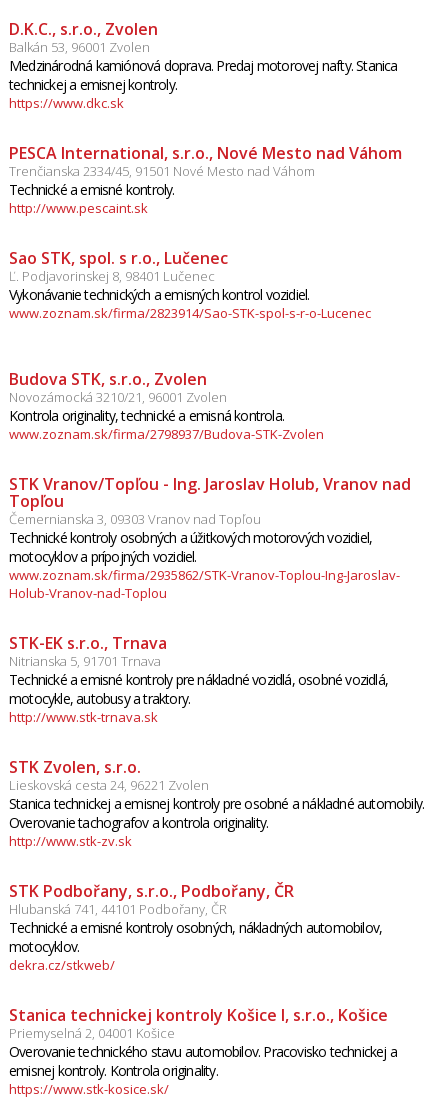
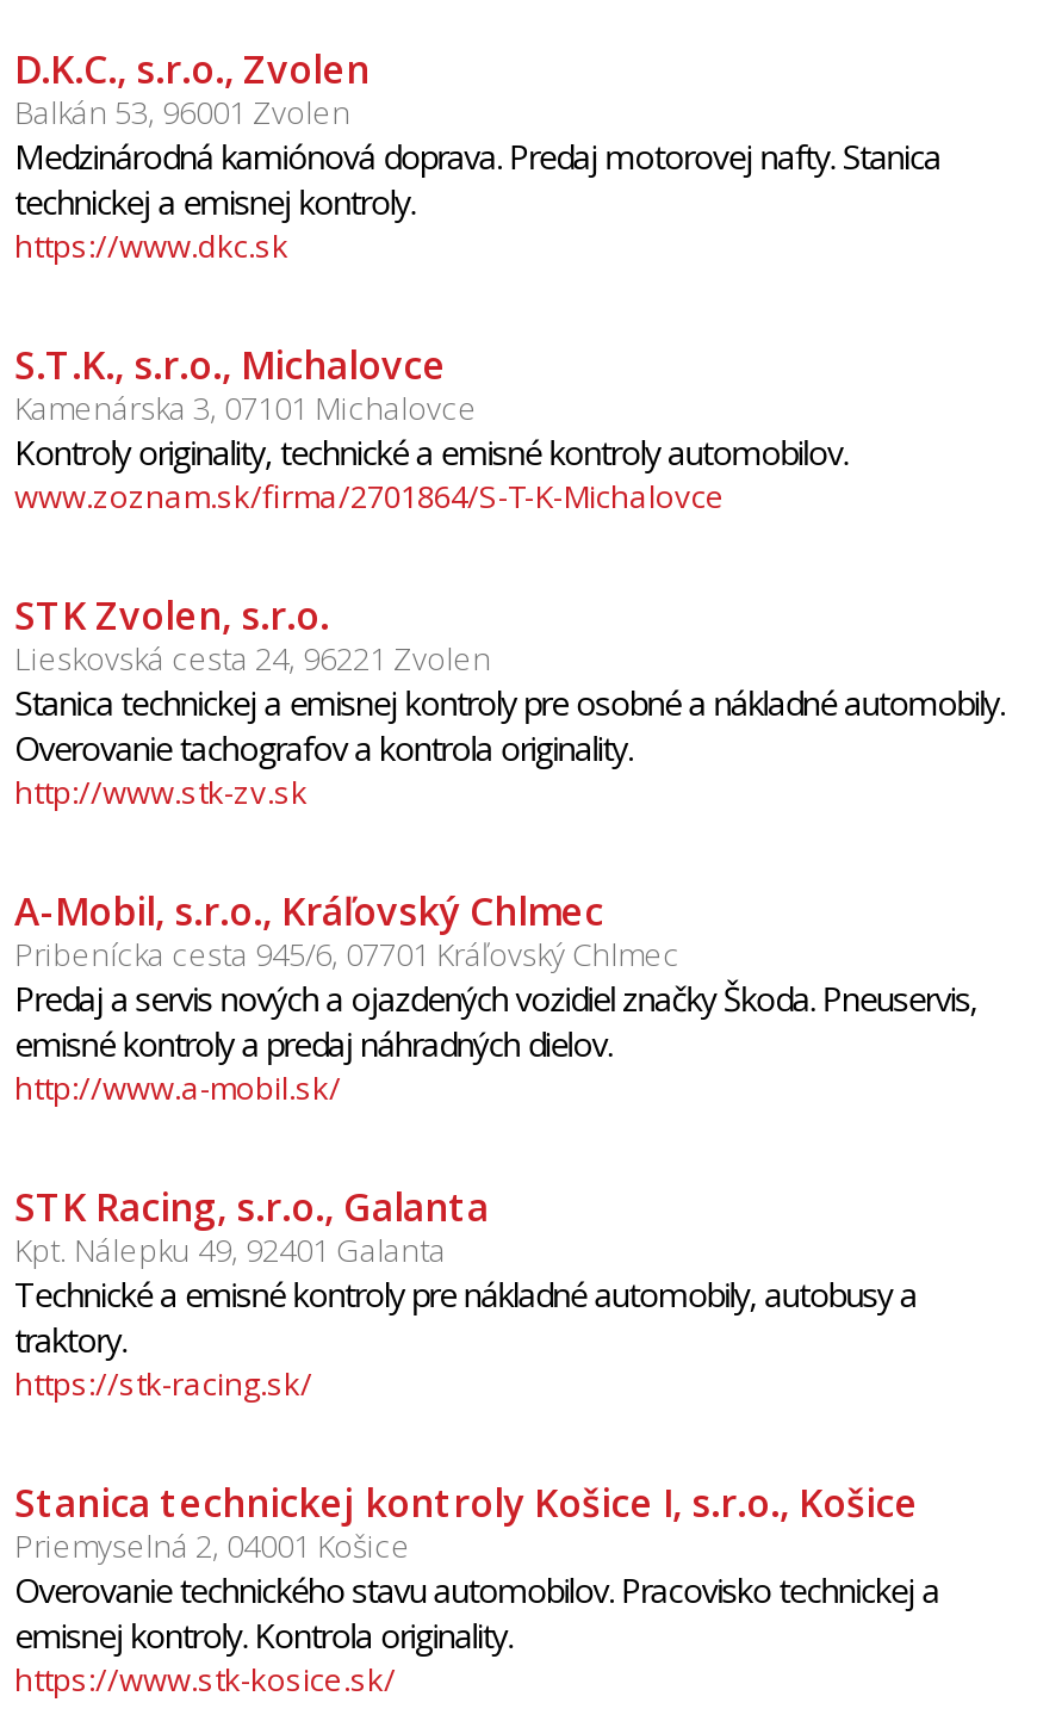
[9,142,411,726] PESCA International, s.r.o., Nové Mesto nad Váhom | Trenčianska 2334/45, 91501 Nové Mesto nad Váhom | Technické a emisné kontroly. | http://www.pescaint.sk | Sao STK, spol. s r.o., Lučenec | Ľ. Podjavorinskej 8, 98401 Lučenec | Vykonávanie technických a emisných kontrol vozidiel. | www.zoznam.sk/firma/2823914/Sao-STK-spol-s-r-o-Lucenec | Budova STK, s.r.o., Zvolen | Novozámocká 3210/21, 96001 Zvolen | Kontrola originality, technické a emisná kontrola. | www.zoznam.sk/firma/2798937/Budova-STK-Zvolen | STK Vranov/Topľou - Ing. Jaroslav Holub, Vranov nad | Topľou | Čemernianska 3, 09303 Vranov nad Topľou | Technické kontroly osobných a úžitkových motorových vozidiel, | motocyklov a prípojných vozidiel. | www.zoznam.sk/firma/2935862/STK-Vranov-Toplou-Ing-Jaroslav- | Holub-Vranov-nad-Toplou | STK-EK s.r.o., Trnava | Nitrianska 5, 91701 Trnava | Technické a emisné kontroly pre nákladné vozidlá, osobné vozidlá, | motocykle, autobusy a traktory. | http://www.stk-trnava.sk -> [14,339,847,518] S.T.K., s.r.o., Michalovce | Kamenárska 3, 07101 Michalovce | Kontroly originality, technické a emisné kontroly automobilov. | www.zoznam.sk/firma/2701864/S-T-K-Michalovce
moved [9,756,424,850] -> [14,590,1004,814]: STK Zvolen, s.r.o. | Lieskovská cesta 24, 96221 Zvolen | Stanica technickej a emisnej kontroly pre osobné a nákladné automobily. | Overovanie tachografov a kontrola originality. | http://www.stk-zv.sk
[9,880,382,974] STK Podbořany, s.r.o., Podbořany, ČR | Hlubanská 741, 44101 Podbořany, ČR | Technické a emisné kontroly osobných, nákladných automobilov, | motocyklov. | dekra.cz/stkweb/ -> [14,885,977,1405] A-Mobil, s.r.o., Kráľovský Chlmec | Pribenícka cesta 945/6, 07701 Kráľovský Chlmec | Predaj a servis nových a ojazdených vozidiel značky Škoda. Pneuservis, | emisné kontroly a predaj náhradných dielov. | http://www.a-mobil.sk/ | STK Racing, s.r.o., Galanta | Kpt. Nálepku 49, 92401 Galanta | Technické a emisné kontroly pre nákladné automobily, autobusy a | traktory. | https://stk-racing.sk/

